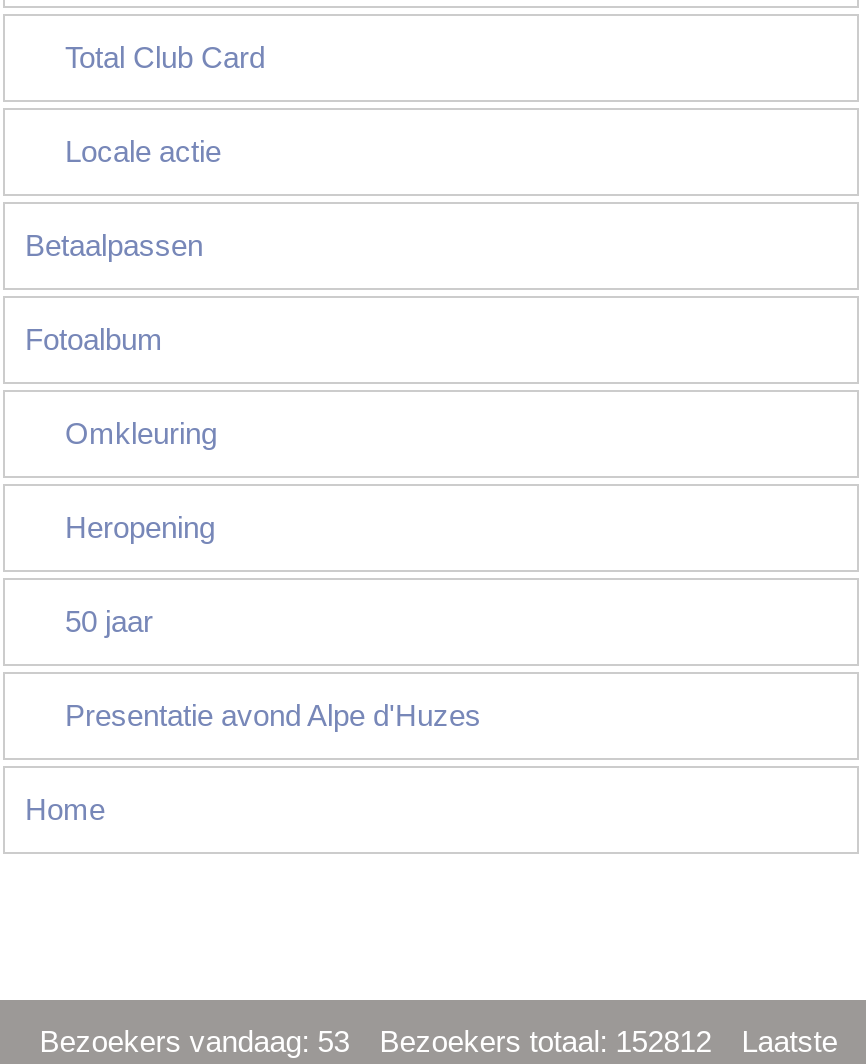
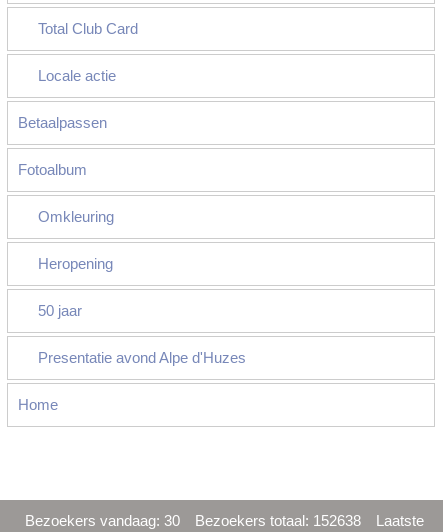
[39,1024,349,1058] Bezoekers vandaag: 53 -> [25,512,180,529] Bezoekers vandaag: 30
[379,1024,711,1058] Bezoekers totaal: 152812 -> [195,512,361,529] Bezoekers totaal: 152638

